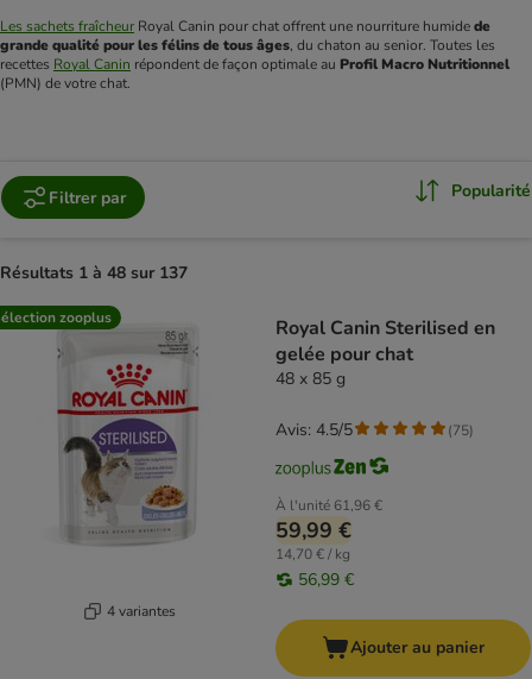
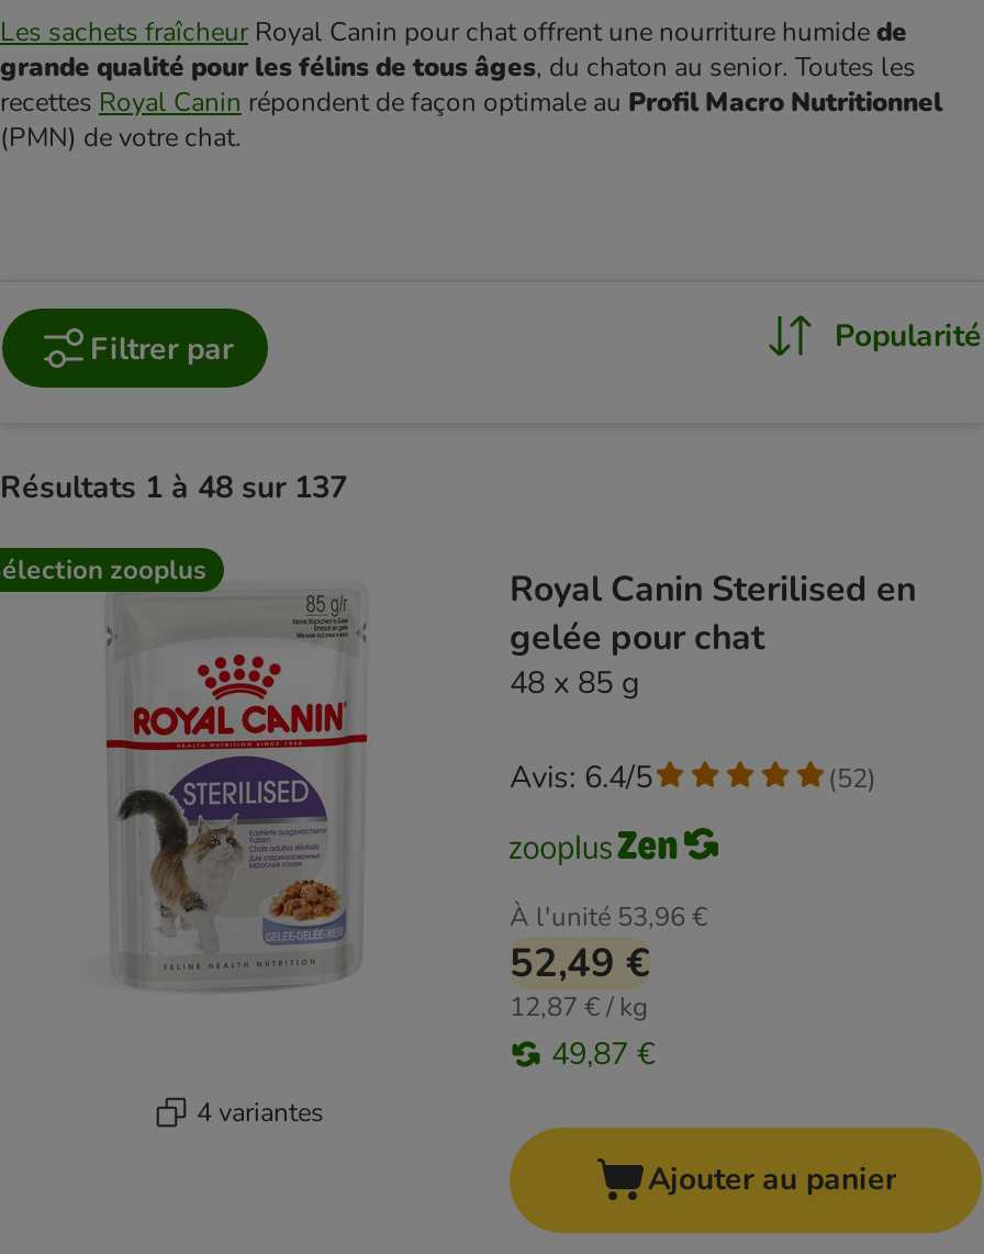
[275,419,353,441] Avis: 4.5/5 -> [510,757,652,799] Avis: 6.4/5
[448,420,474,440] (75) -> [828,760,876,795] (52)
[275,496,382,515] À l'unité 61,96 € -> [510,900,707,935] À l'unité 53,96 €
[275,516,351,545] 59,99 € -> [510,937,650,990] 52,49 €
[275,545,350,564] 14,70 € / kg -> [510,990,648,1025] 12,87 € / kg
[298,569,354,591] 56,99 € -> [551,1034,655,1075] 49,87 €

